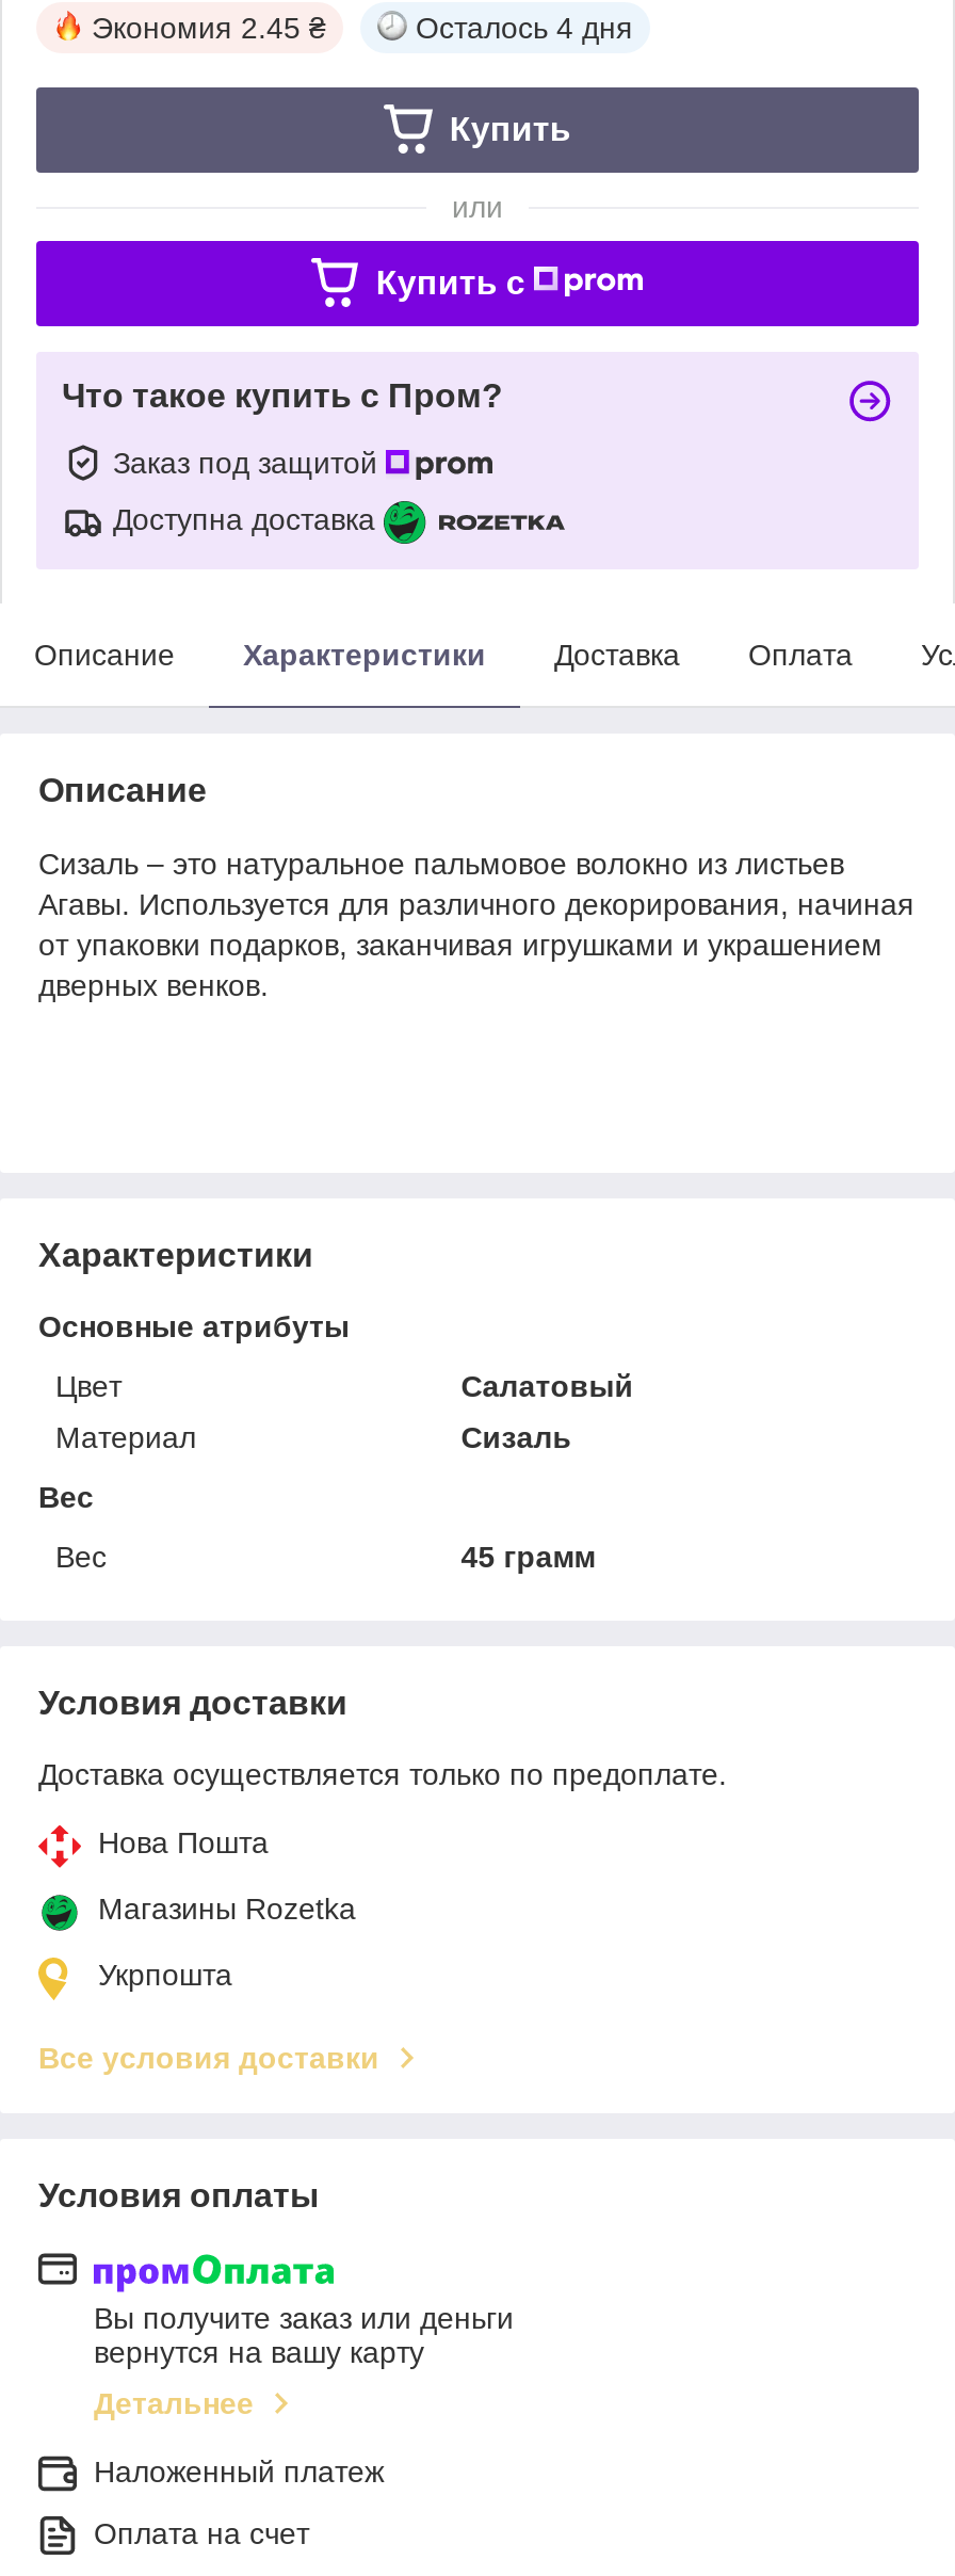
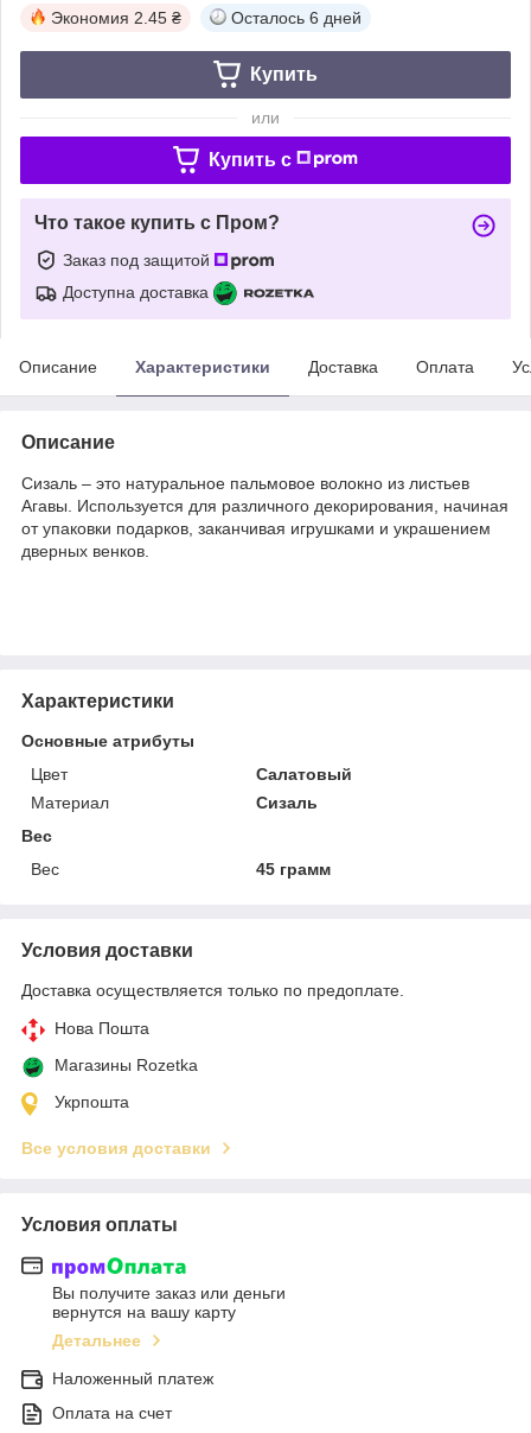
[416,10,633,44] Осталось 4 дня -> [231,8,362,27] Осталось 6 дней

